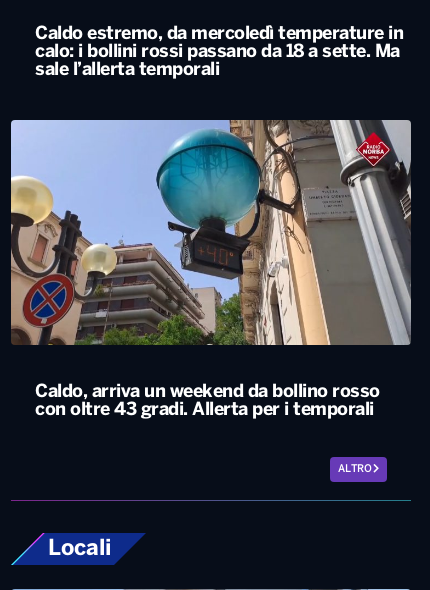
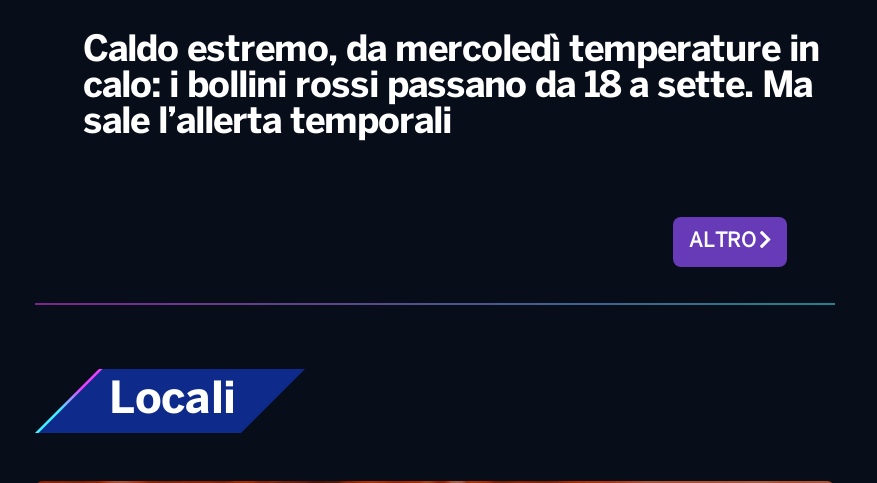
[10,119,412,419] [image] | Caldo, arriva un weekend da bollino rosso | con oltre 43 gradi. Allerta per i temporali -> none

